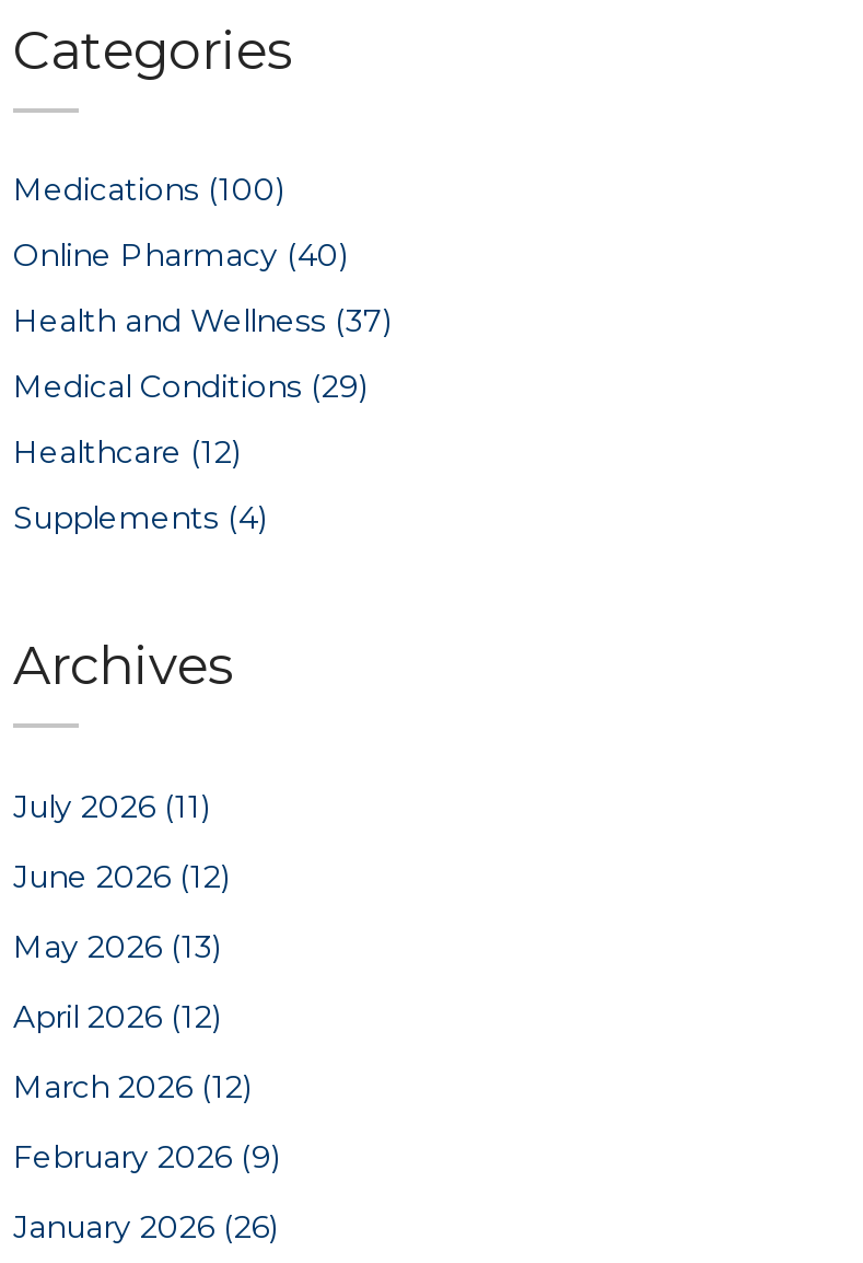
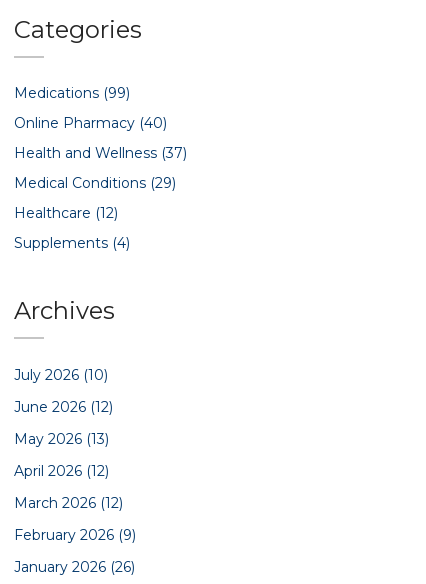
[13,169,284,208] Medications (100) -> [14,84,130,102] Medications (99)
[13,786,210,825] July 2026 (11) -> [14,366,108,384] July 2026 (10)

